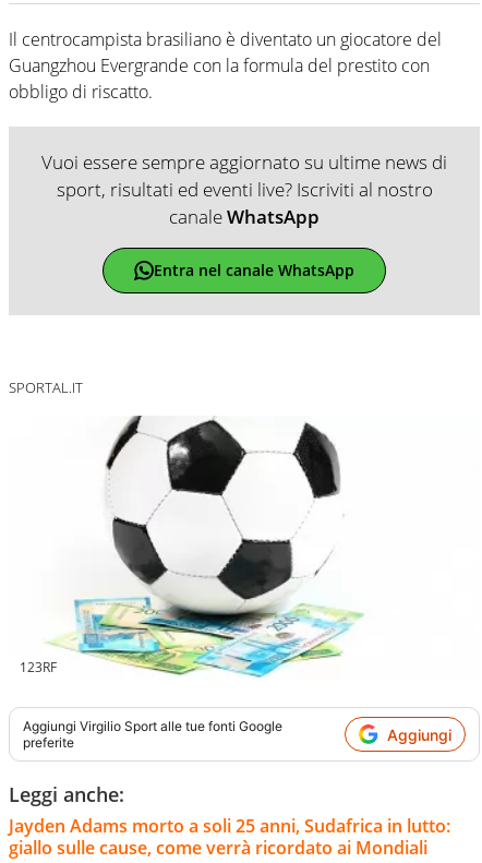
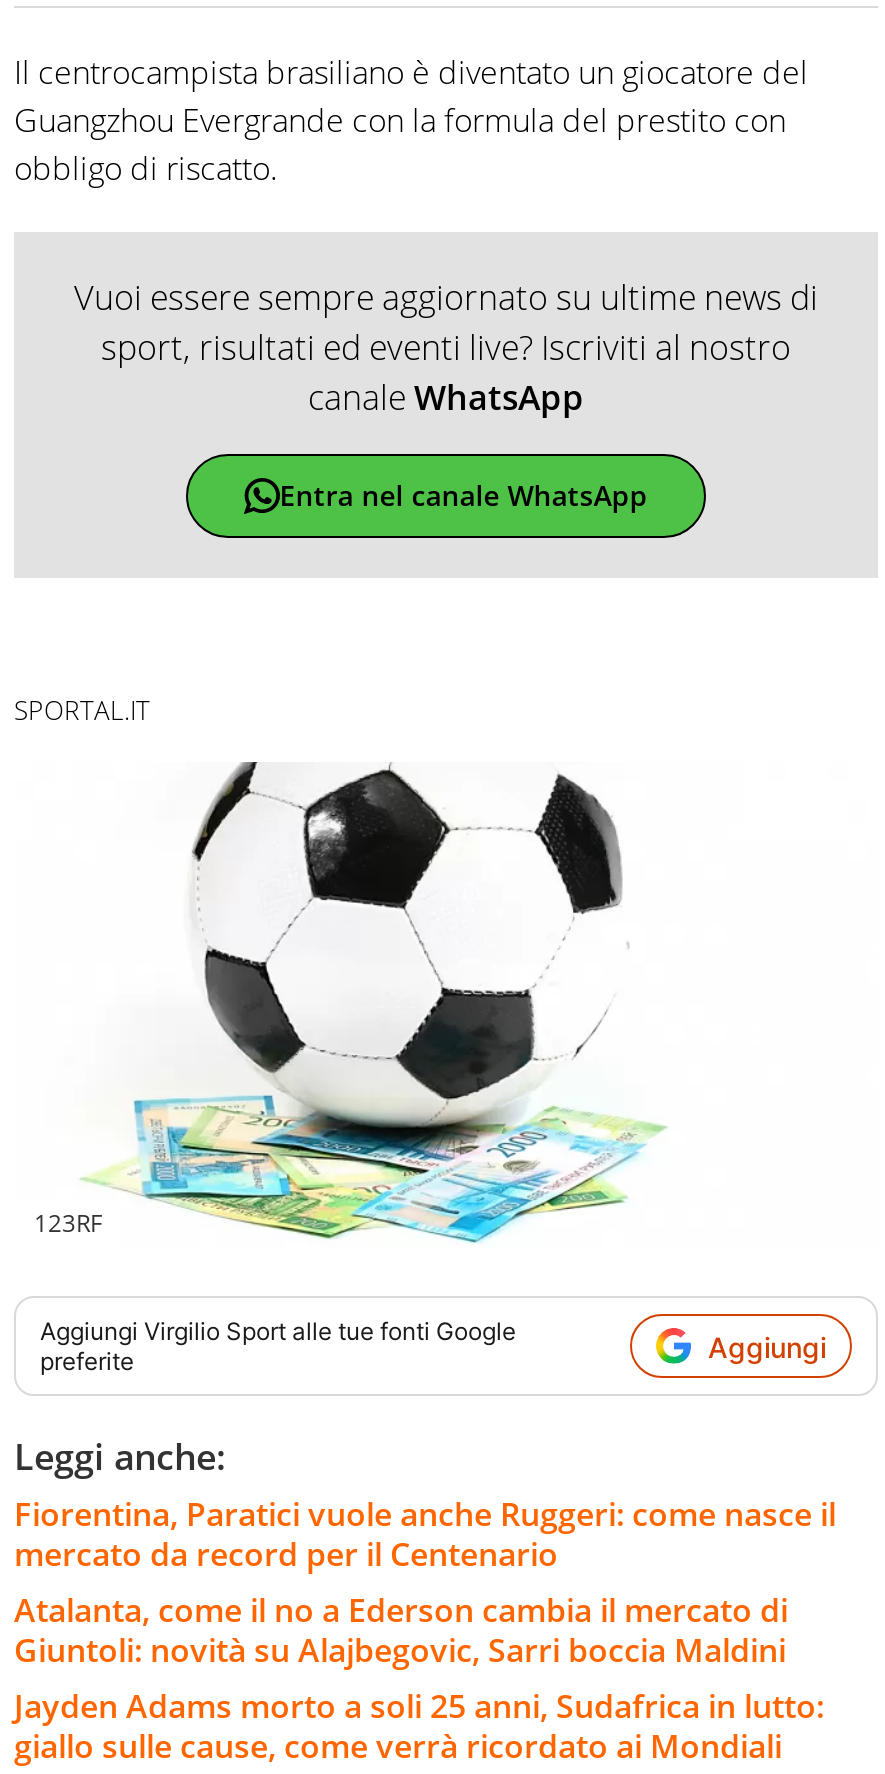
none -> [14,1492,836,1672] Fiorentina, Paratici vuole anche Ruggeri: come nasce il | mercato da record per il Centenario | Atalanta, come il no a Ederson cambia il mercato di | Giuntoli: novità su Alajbegovic, Sarri boccia Maldini

